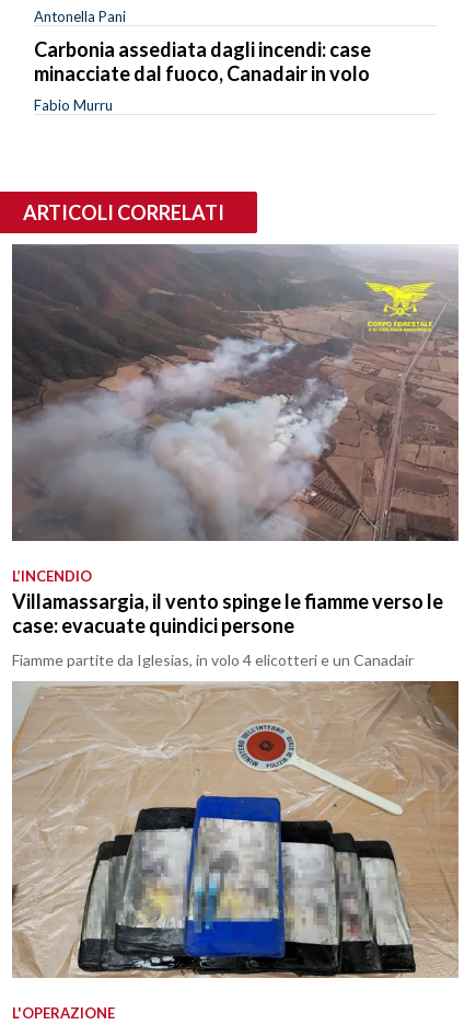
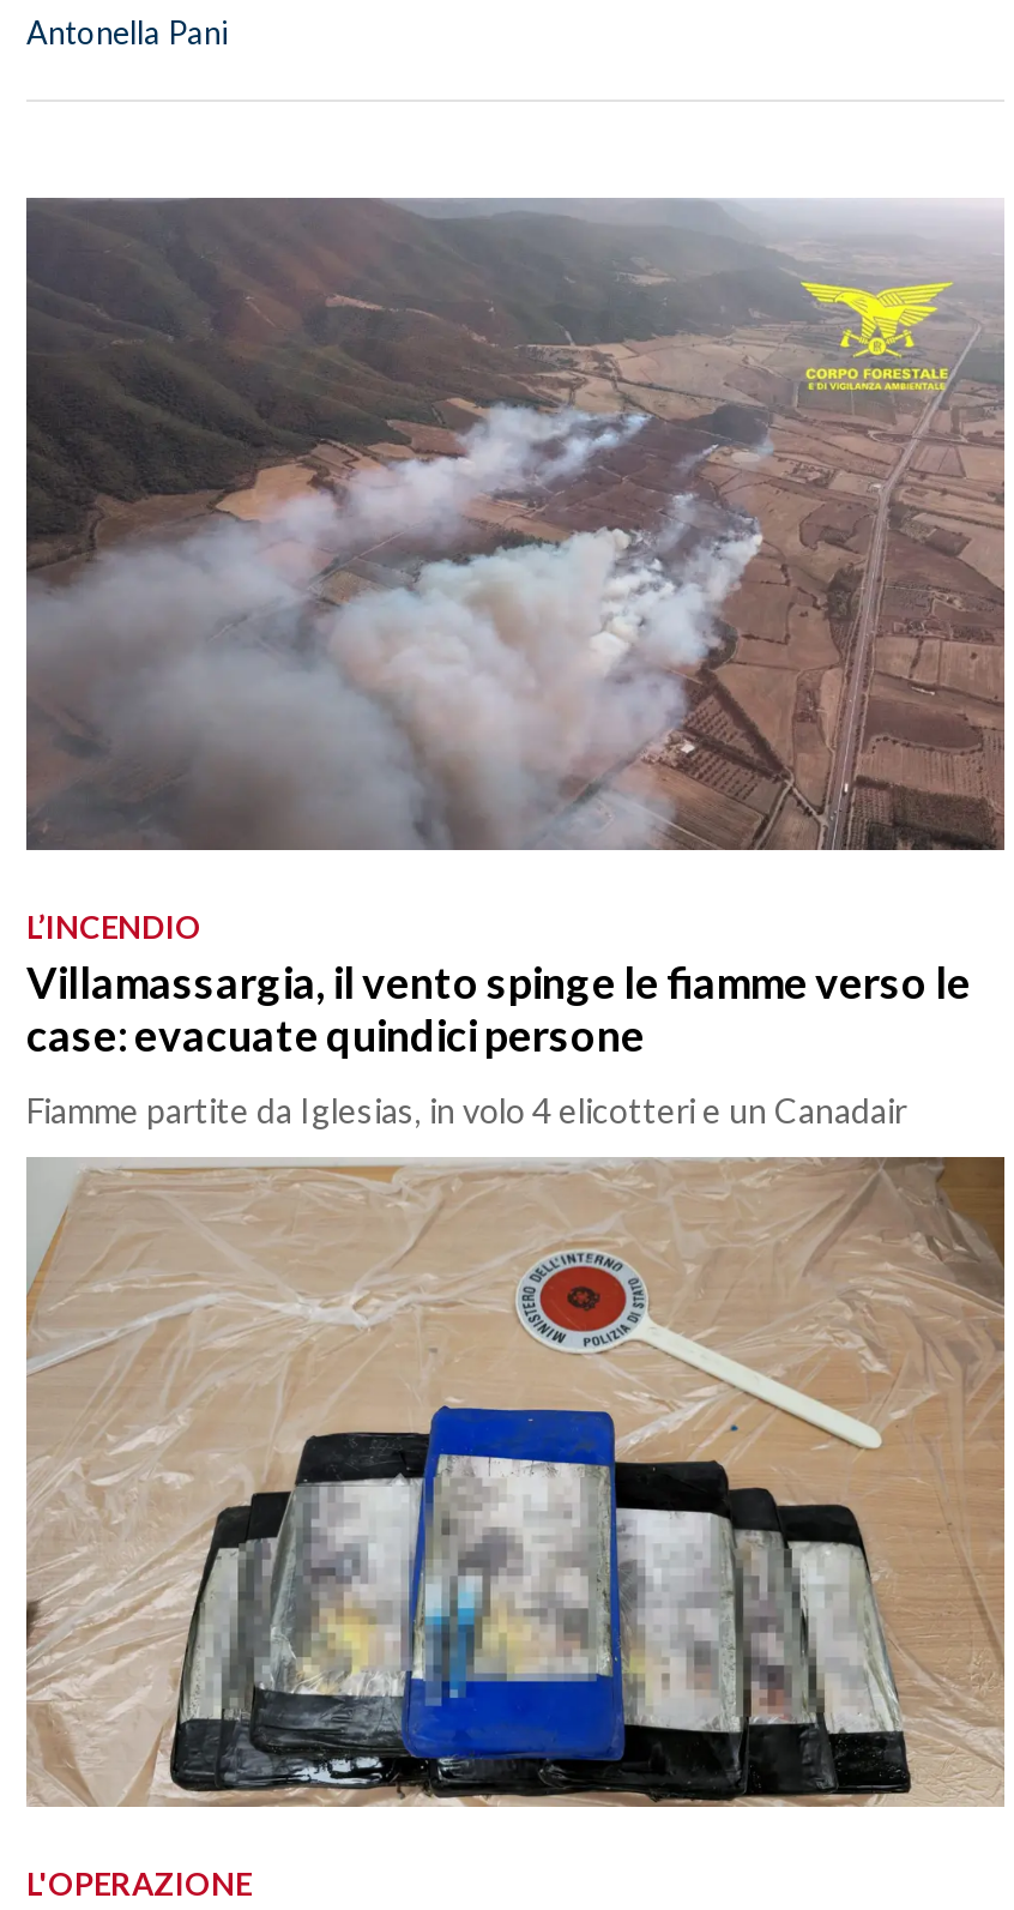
[34,37,371,113] Carbonia assediata dagli incendi: case | minacciate dal fuoco, Canadair in volo | Fabio Murru -> none
[23,200,224,224] ARTICOLI CORRELATI -> none

